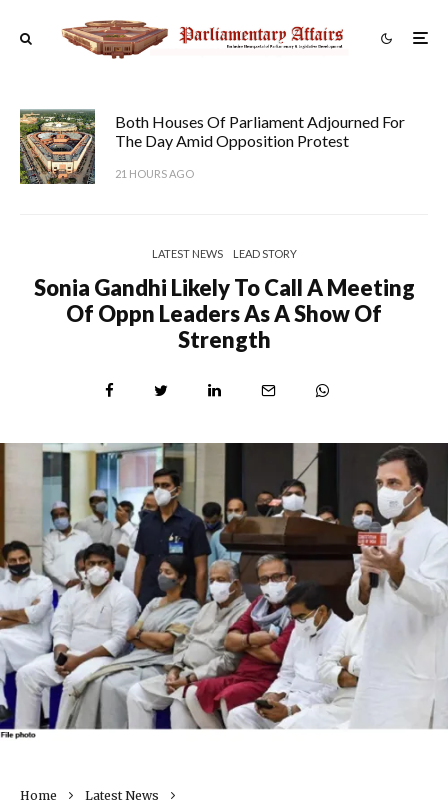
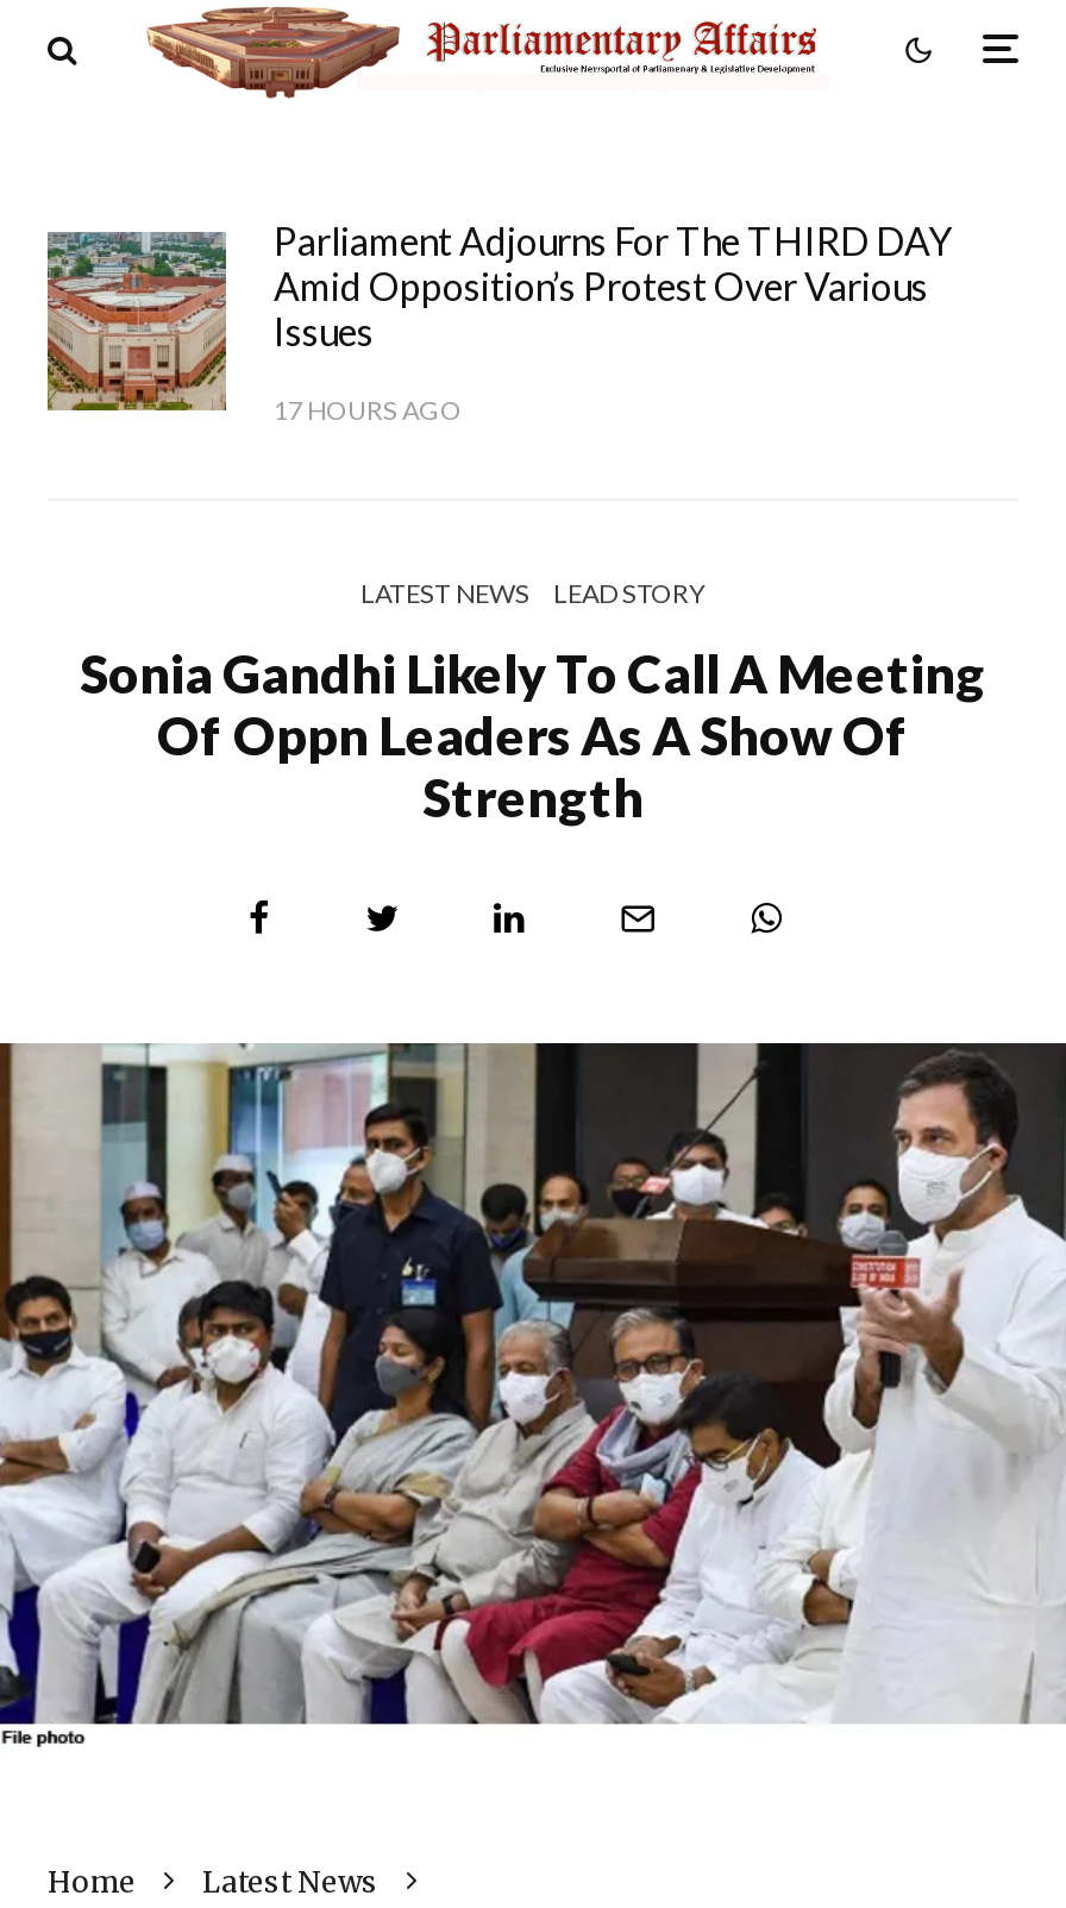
[20,108,405,185] [image] | Both Houses Of Parliament Adjourned For | The Day Amid Opposition Protest -> [48,217,952,413] [image] | Parliament Adjourns For The THIRD DAY | Amid Opposition’s Protest Over Various | Issues
[115,167,194,180] 21 HOURS AGO -> [274,393,462,424] 17 HOURS AGO

